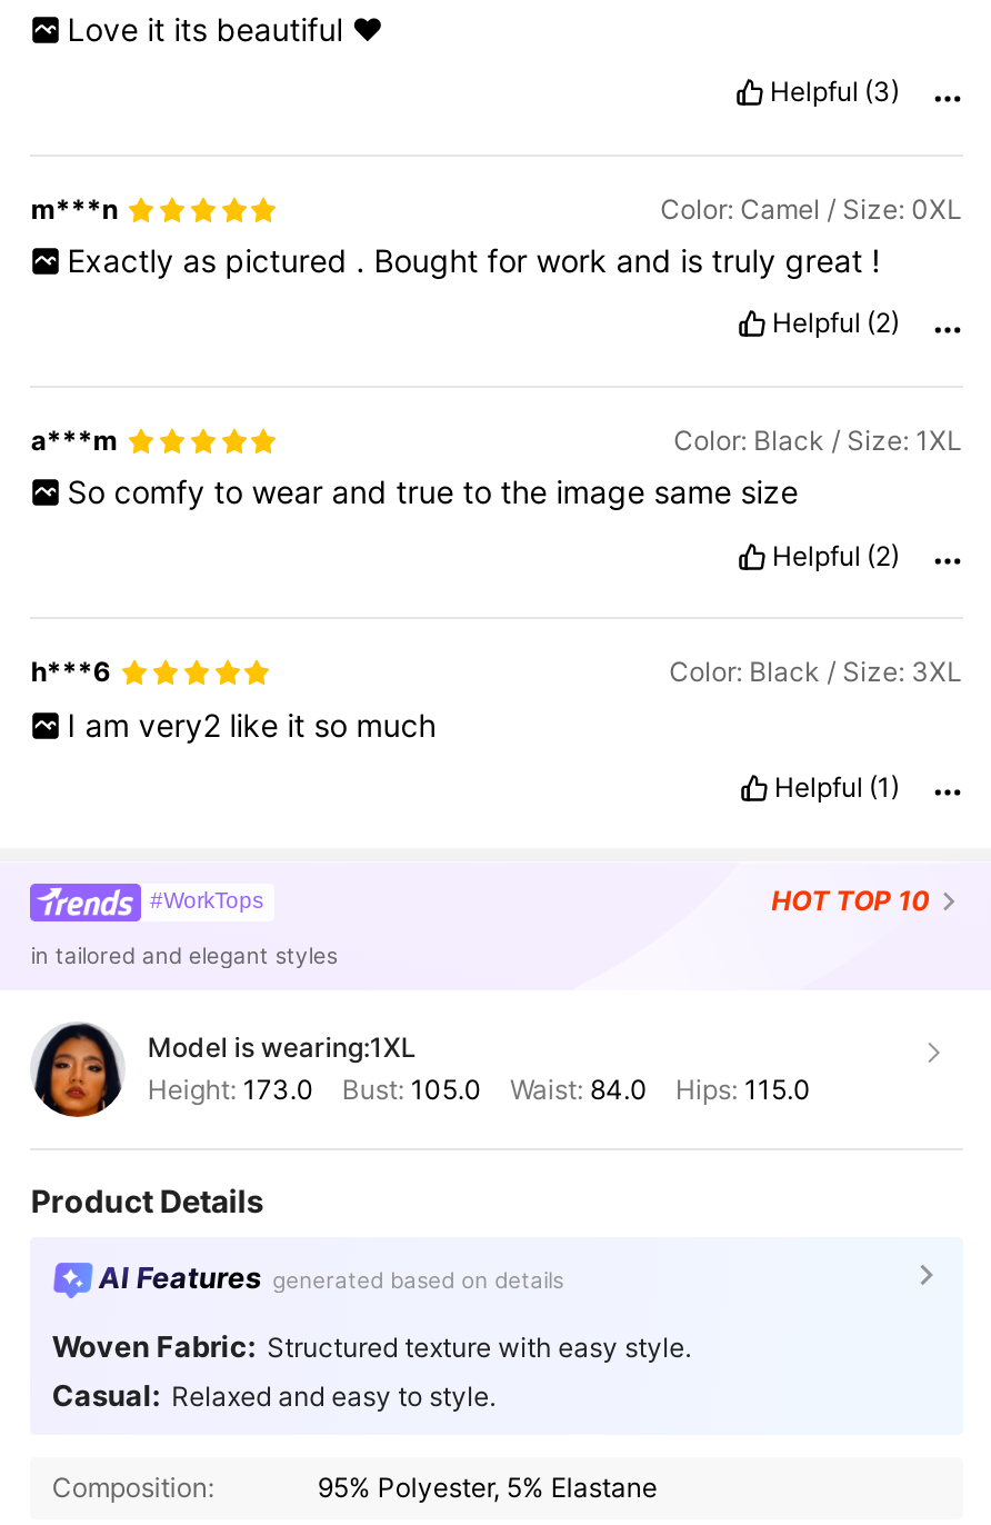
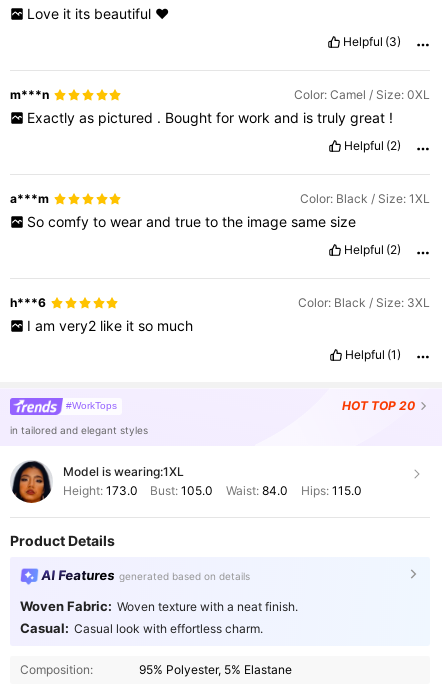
[771,884,929,917] HOT TOP 10 -> [342,398,415,413] HOT TOP 20
[52,1328,691,1412] Woven Fabric: Structured texture with easy style. | Casual: Relaxed and easy to style. -> [20,598,298,636] Woven Fabric: Woven texture with a neat finish. | Casual: Casual look with effortless charm.

